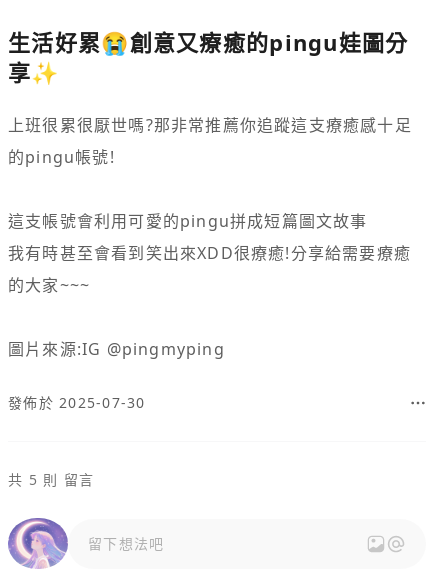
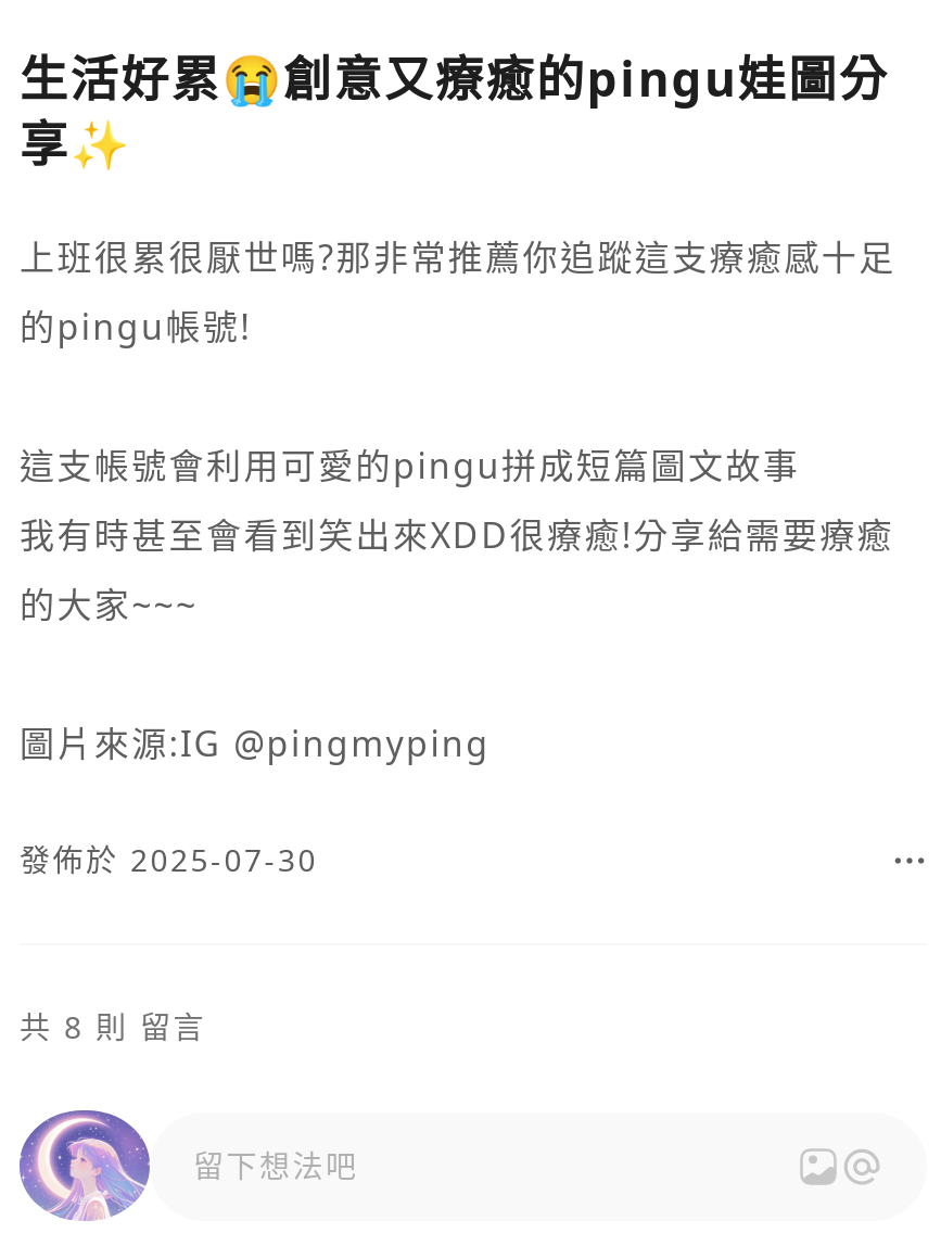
[8,470,94,489] 共 5 則 留言 -> [20,1006,206,1047] 共 8 則 留言

